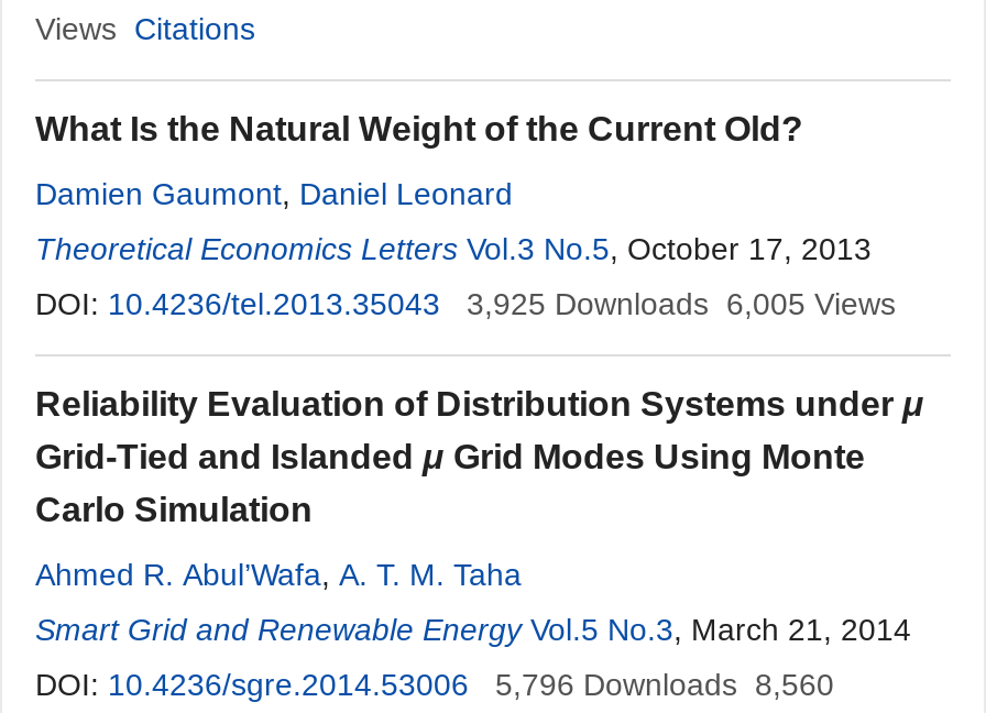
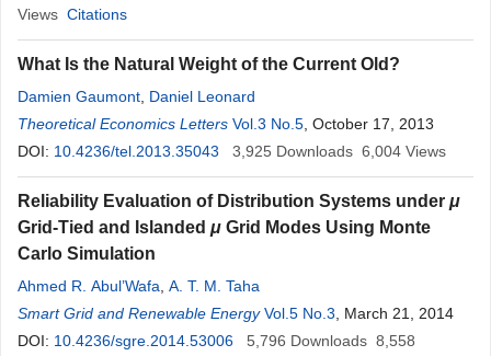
[467,286,896,321] 3,925 Downloads 6,005 Views -> [232,142,446,160] 3,925 Downloads 6,004 Views
[35,667,834,702] DOI: 10.4236/sgre.2014.53006 5,796 Downloads 8,560 -> [18,332,415,349] DOI: 10.4236/sgre.2014.53006 5,796 Downloads 8,558

